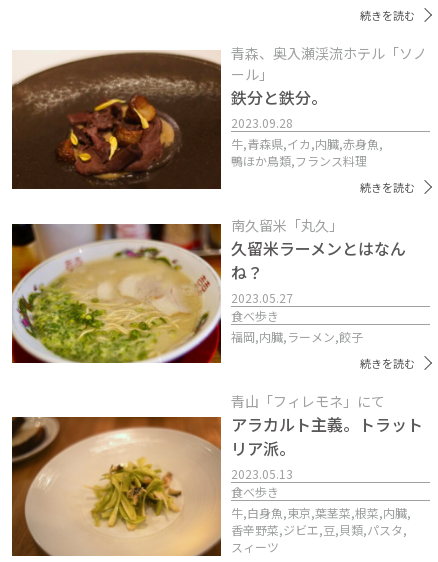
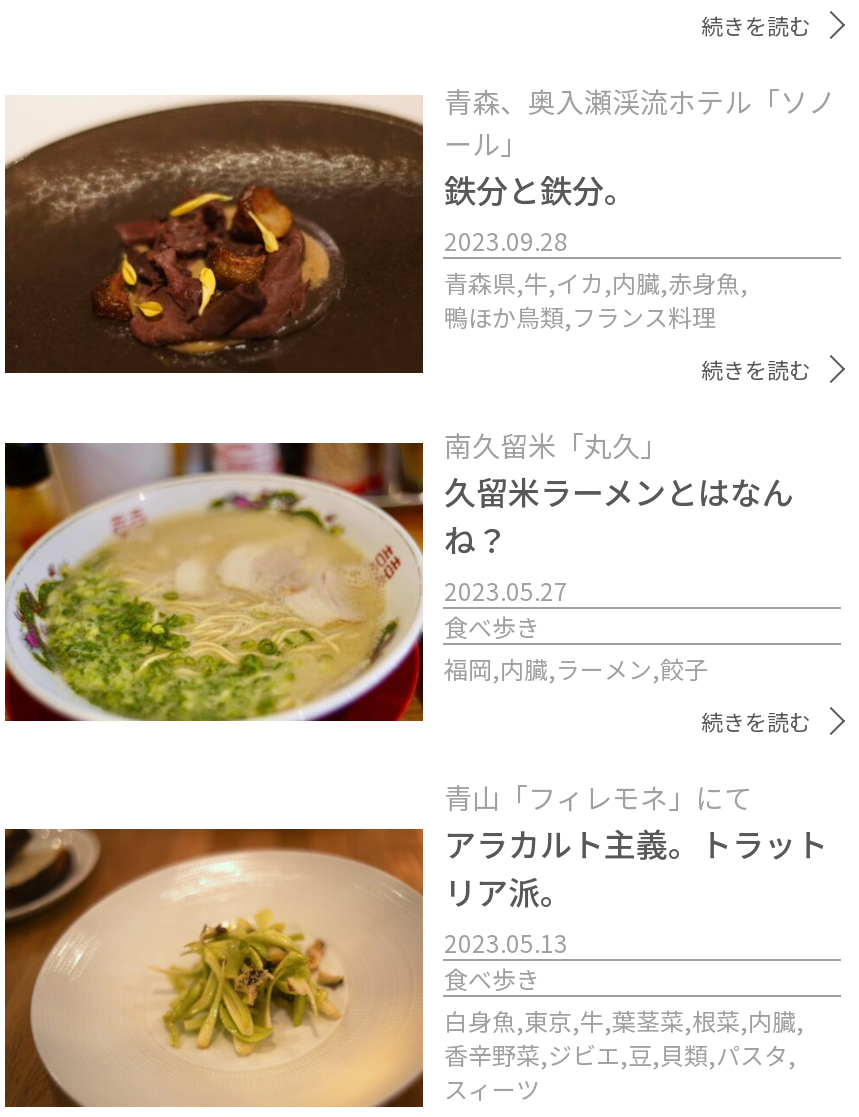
[231,135,383,152] 牛,青森県,イカ,内臓,赤身魚, -> [444,266,748,300] 青森県,牛,イカ,内臓,赤身魚,
[231,504,411,521] 牛,白身魚,東京,葉茎菜,根菜,内臓, -> [444,1004,804,1038] 白身魚,東京,牛,葉茎菜,根菜,内臓,

